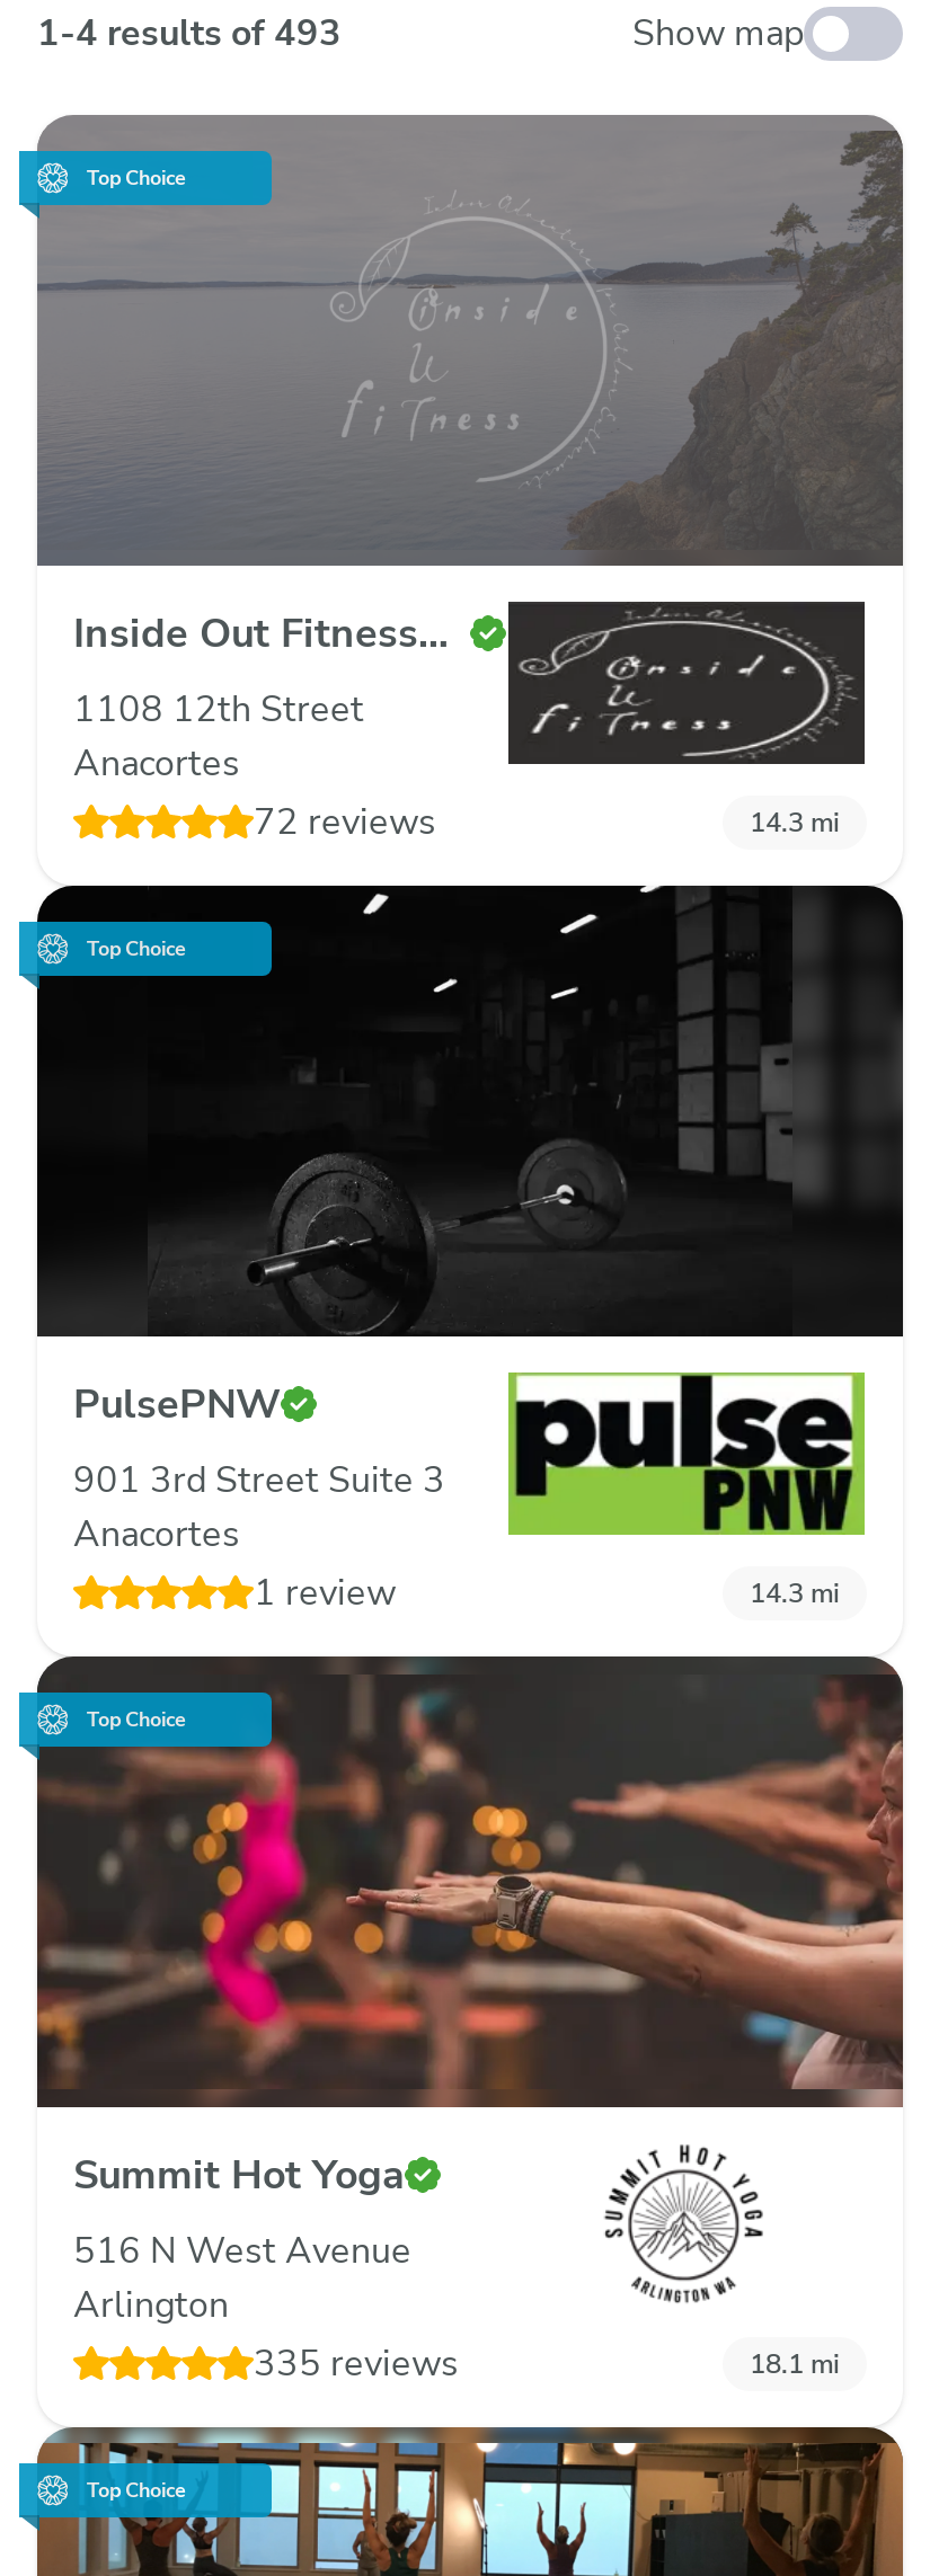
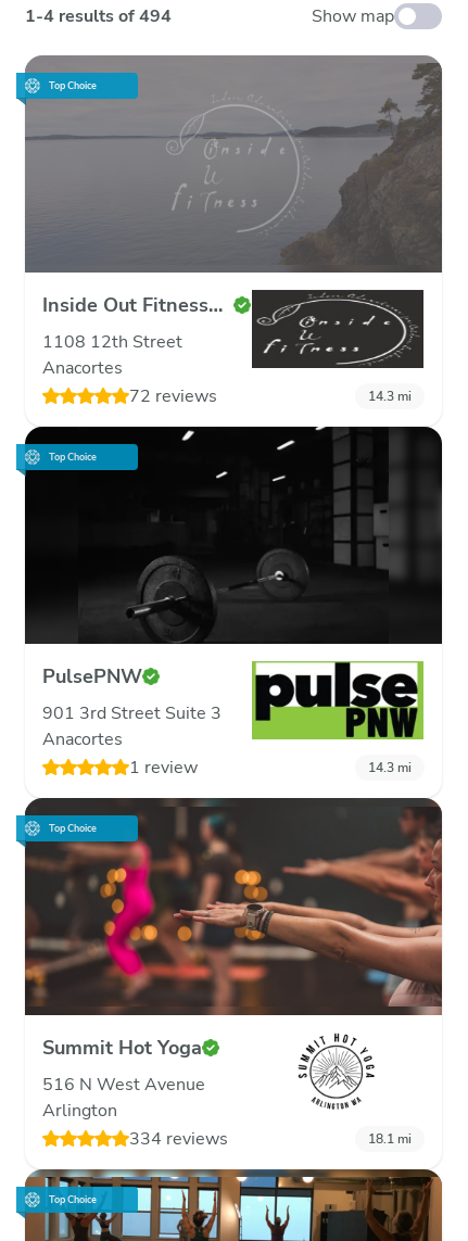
[37,9,342,59] 1-4 results of 493 -> [25,4,172,28] 1-4 results of 494
[254,2340,459,2389] 335 reviews -> [129,1127,228,1151] 334 reviews

